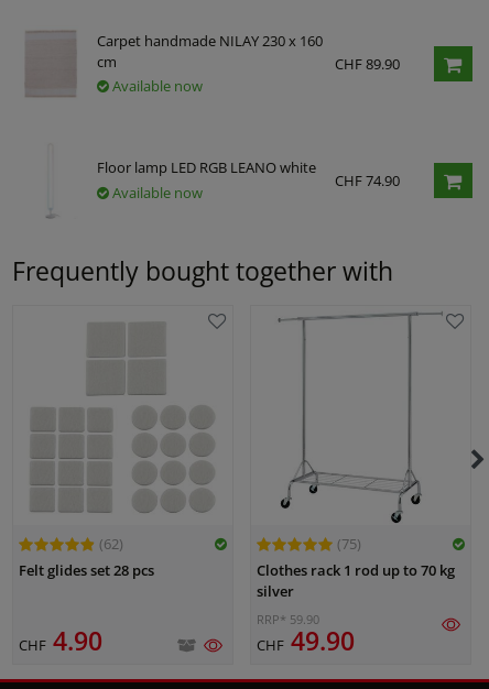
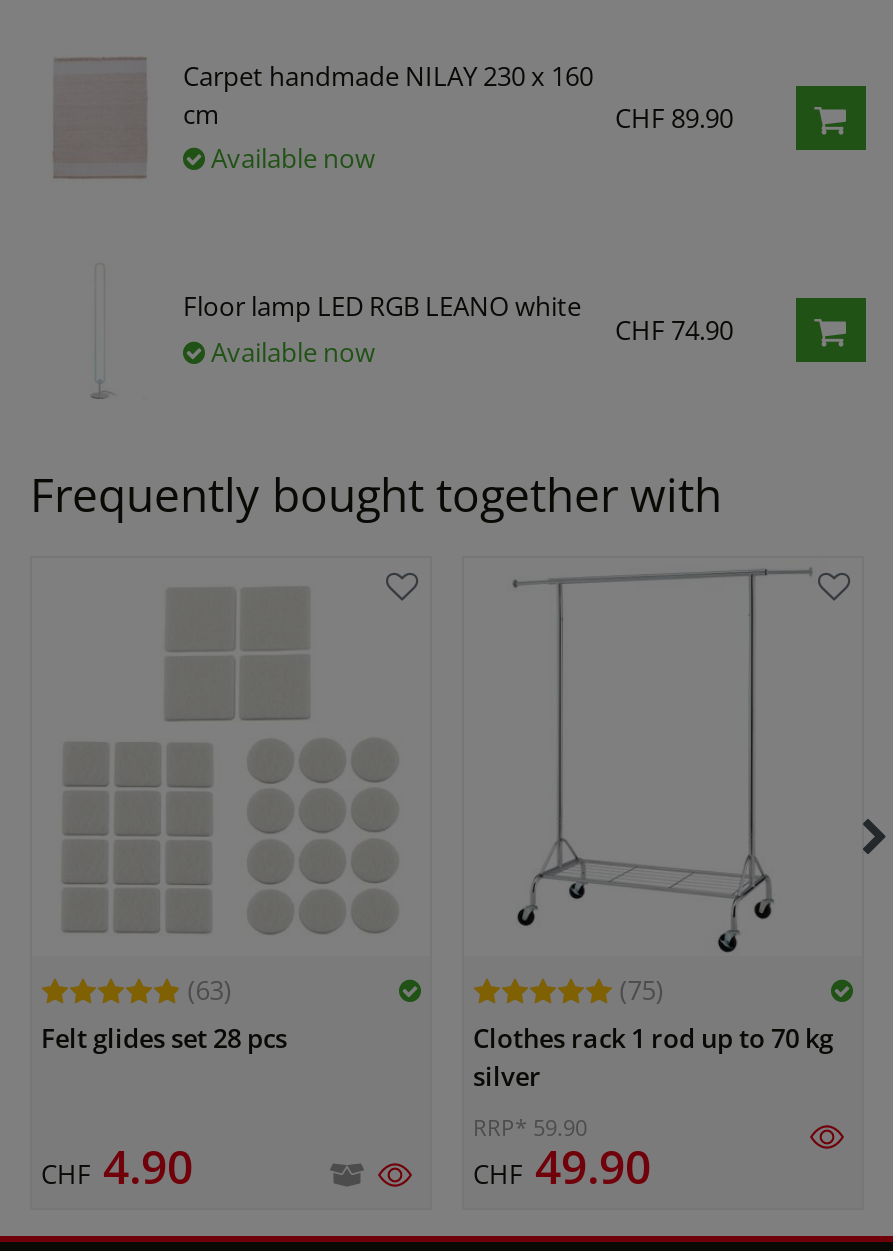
[99,533,123,553] (62) -> [188,971,232,1007] (63)

